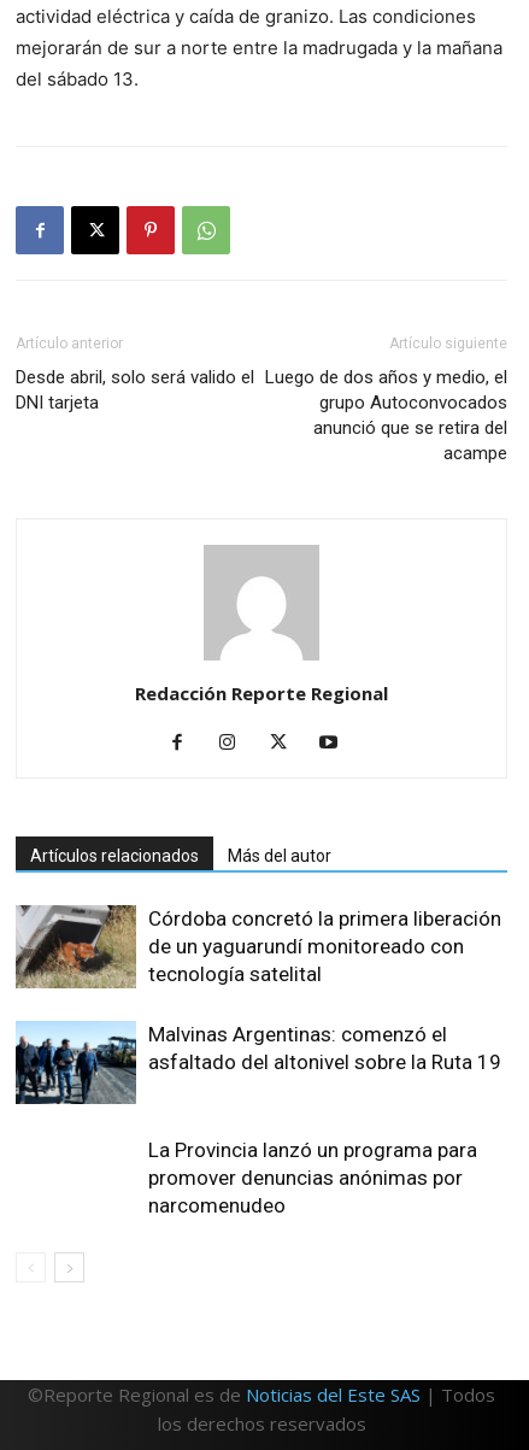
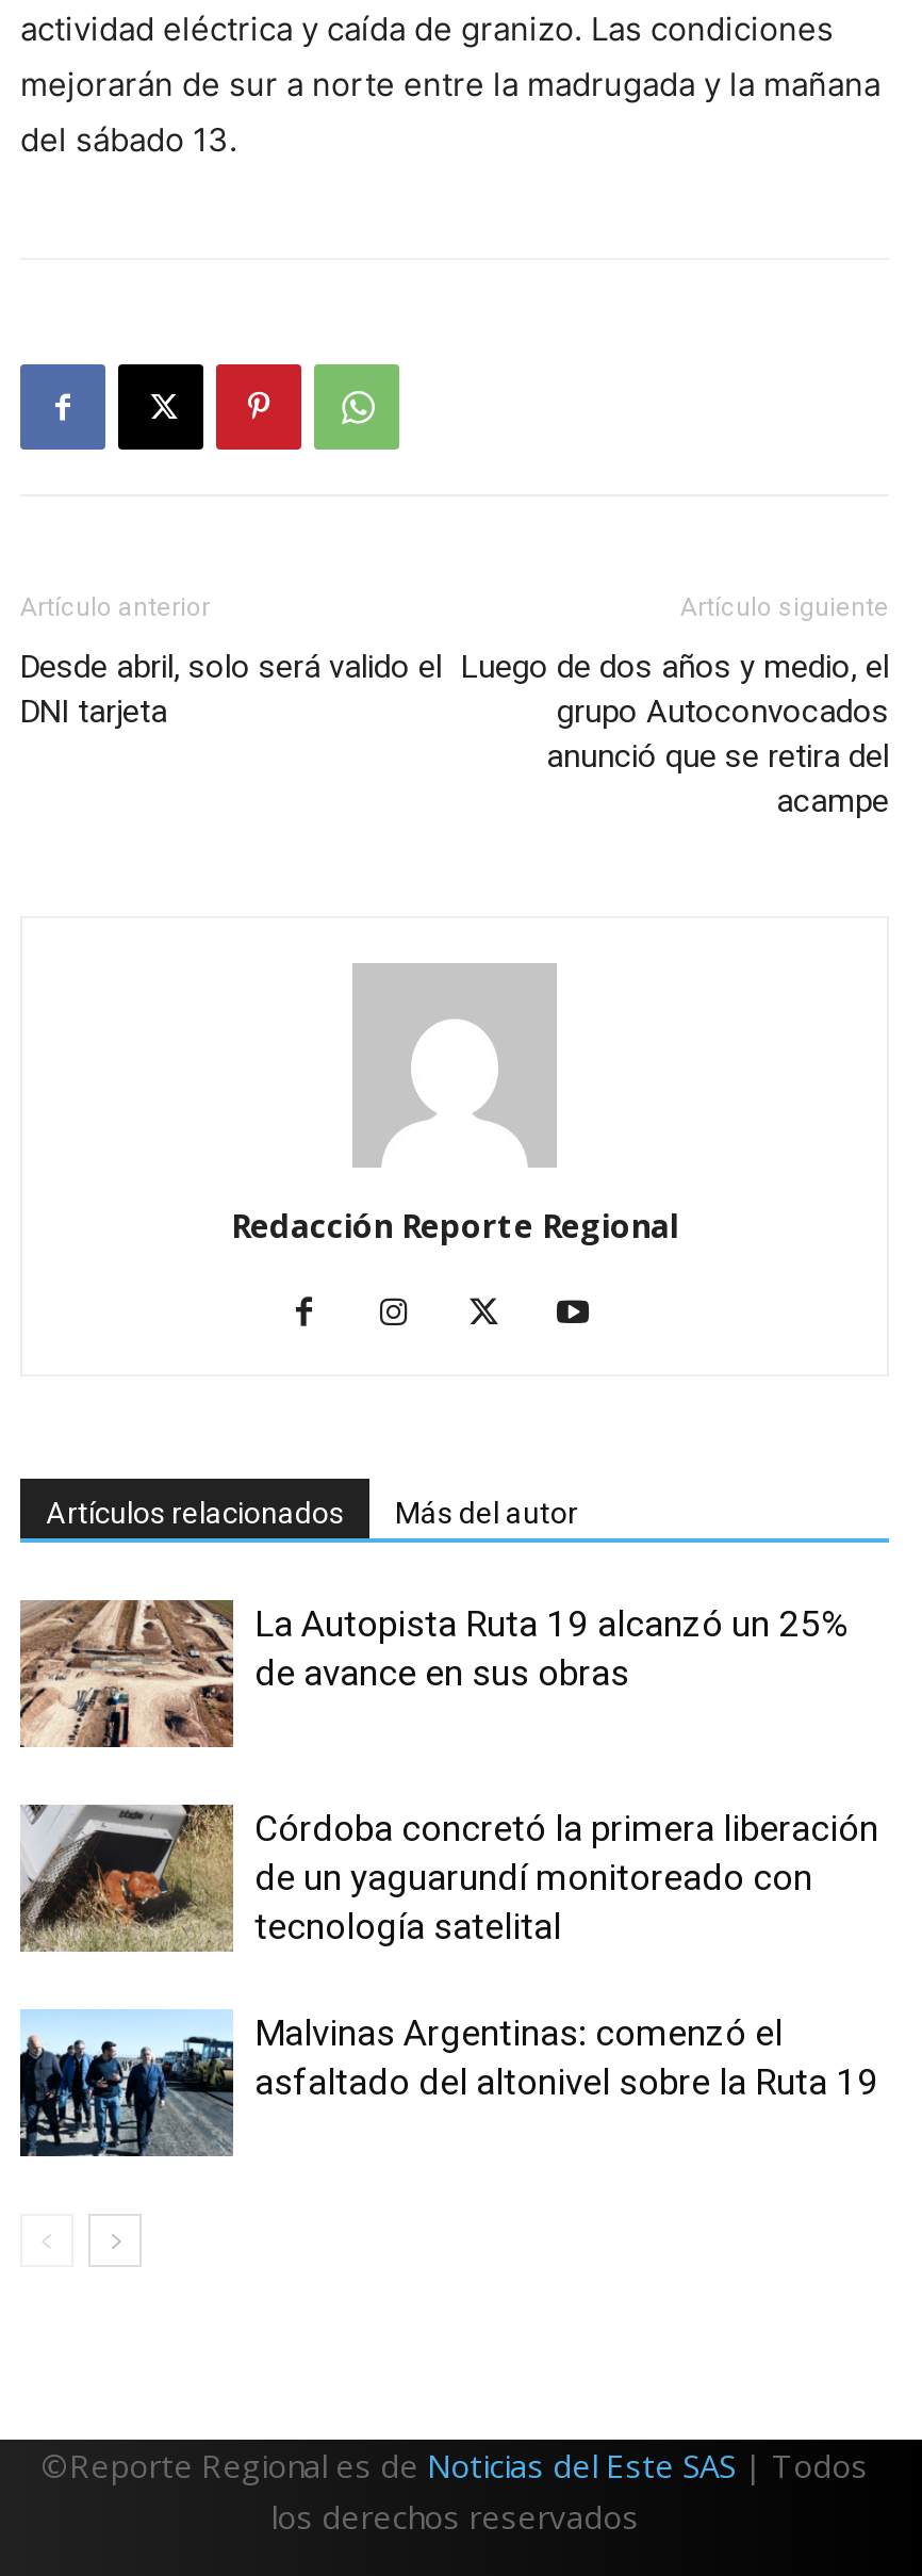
none -> [20,1600,849,1749] [image] | La Autopista Ruta 19 alcanzó un 25% | de avance en sus obras
moved [13,903,501,1074] -> [16,1800,878,2103]: [image] | Córdoba concretó la primera liberación | de un yaguarundí monitoreado con | tecnología satelital | Malvinas Argentinas: comenzó el | asfaltado del altonivel sobre la Ruta 19
[148,1138,477,1217] La Provincia lanzó un programa para | promover denuncias anónimas por | narcomenudeo -> none

